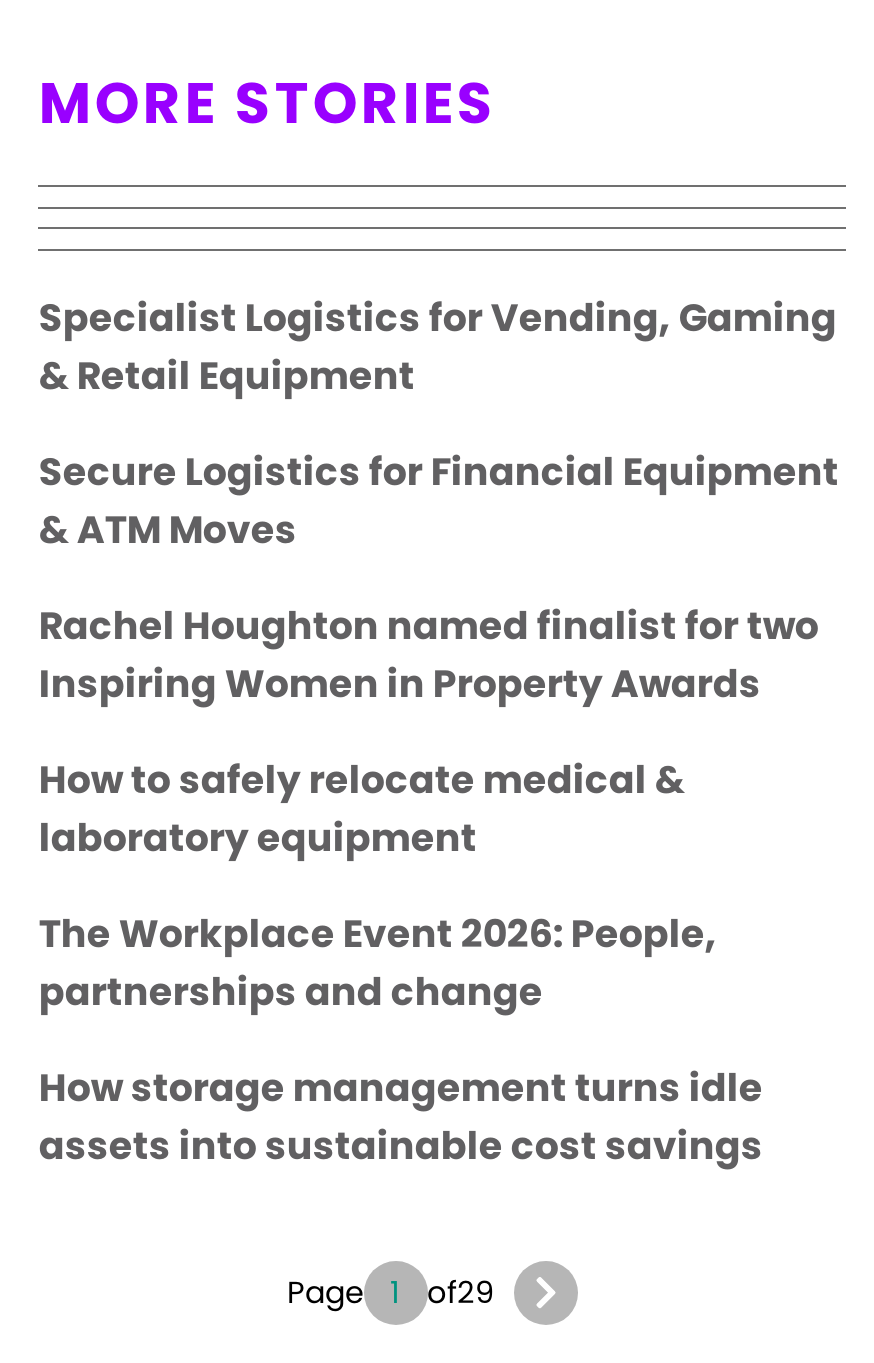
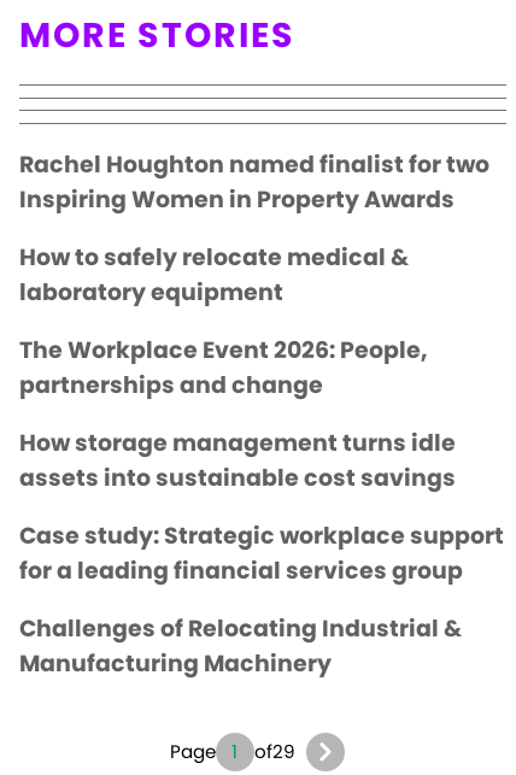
[39,291,839,557] Specialist Logistics for Vending, Gaming | & Retail Equipment | Secure Logistics for Financial Equipment | & ATM Moves -> none
moved [39,599,819,1173] -> [20,148,490,494]: Rachel Houghton named finalist for two | Inspiring Women in Property Awards | How to safely relocate medical & | laboratory equipment | The Workplace Event 2026: People, | partnerships and change | How storage management turns idle | assets into sustainable cost savings
none -> [20,519,504,680] Case study: Strategic workplace support | for a leading financial services group | Challenges of Relocating Industrial & | Manufacturing Machinery

